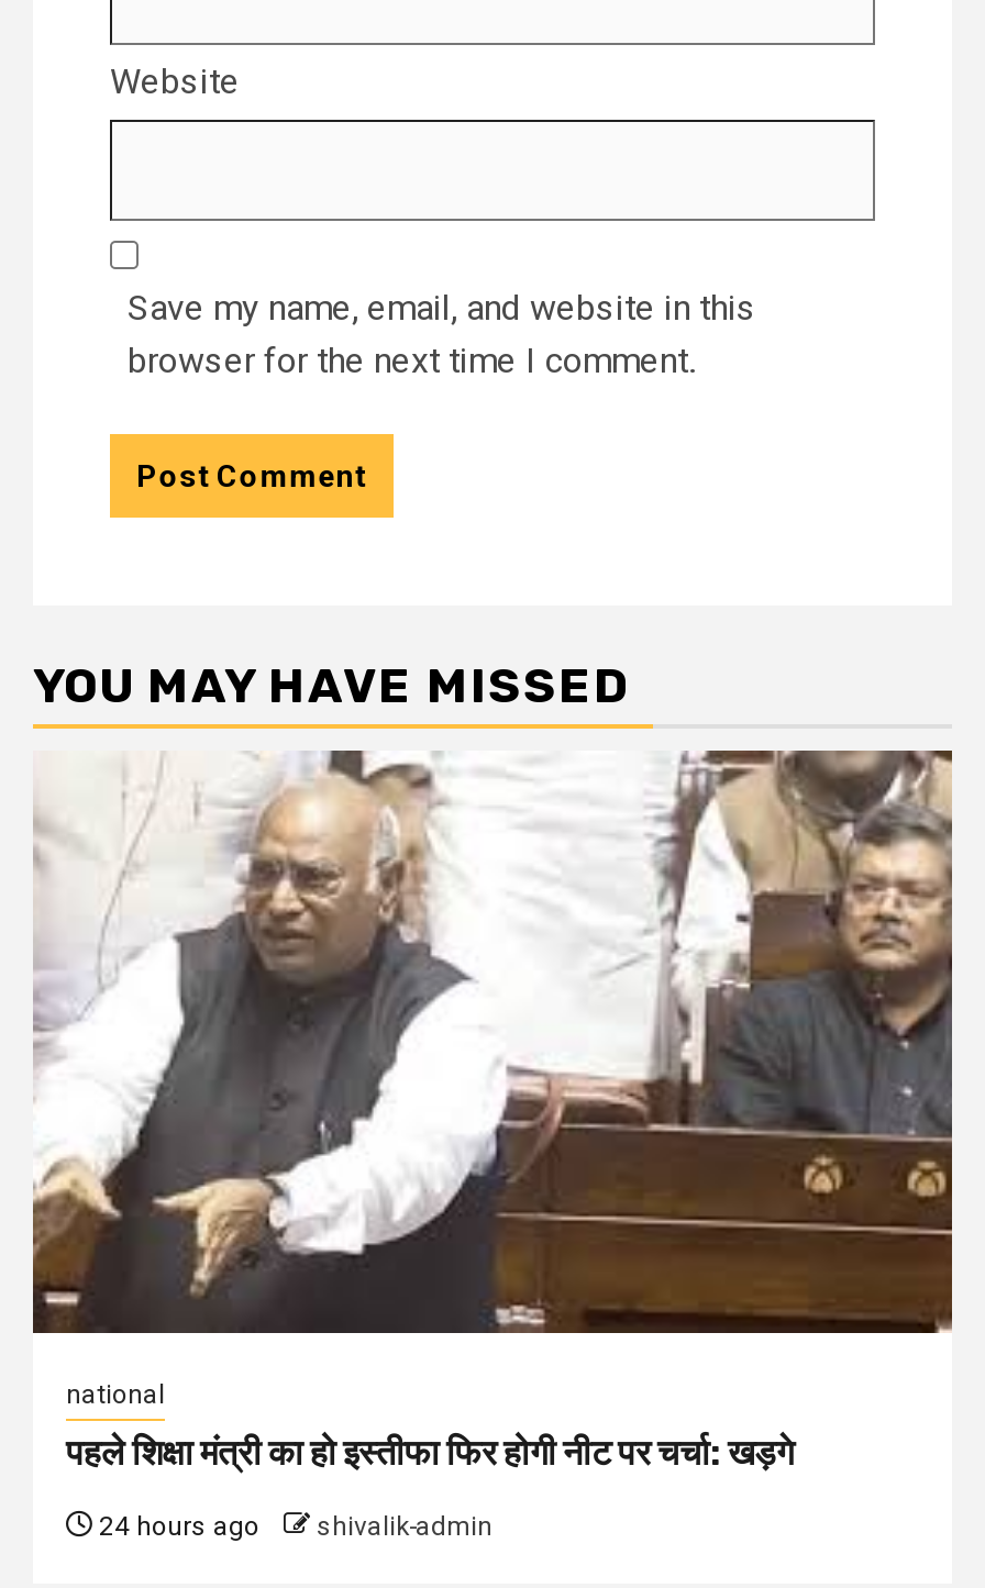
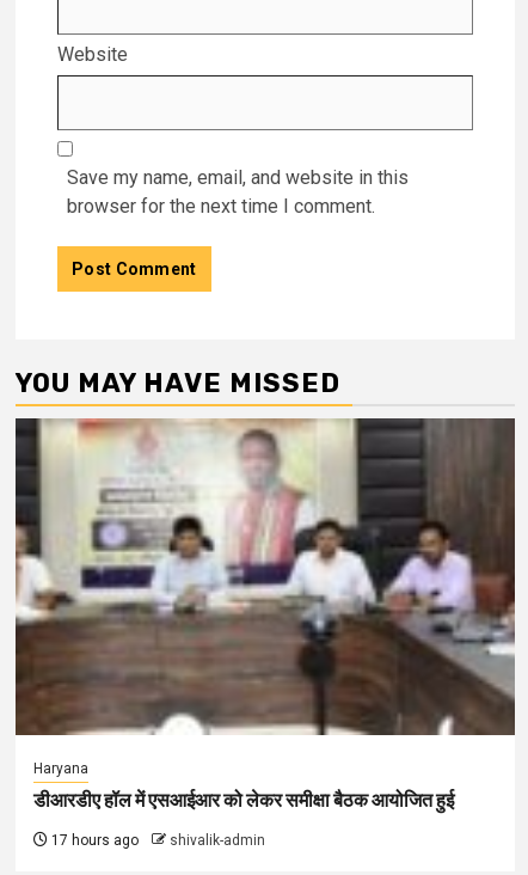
[33,748,954,1408] [image] | national -> [14,417,516,777] [image] | Haryana
[66,1430,794,1472] पहले शिक्षा मंत्री का हो इस्तीफा फिर होगी नीट पर चर्चा: खड़गे -> [33,789,454,812] डीआरडीए हॉल में एसआईआर को लेकर समीक्षा बैठक आयोजित हुई
[92,1510,492,1540] 24 hours ago shivalik-admin -> [48,832,265,849] 17 hours ago shivalik-admin

